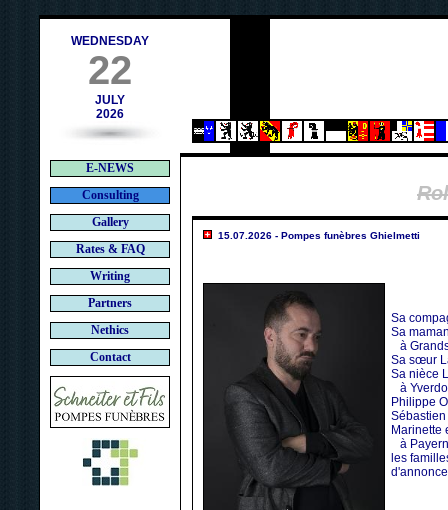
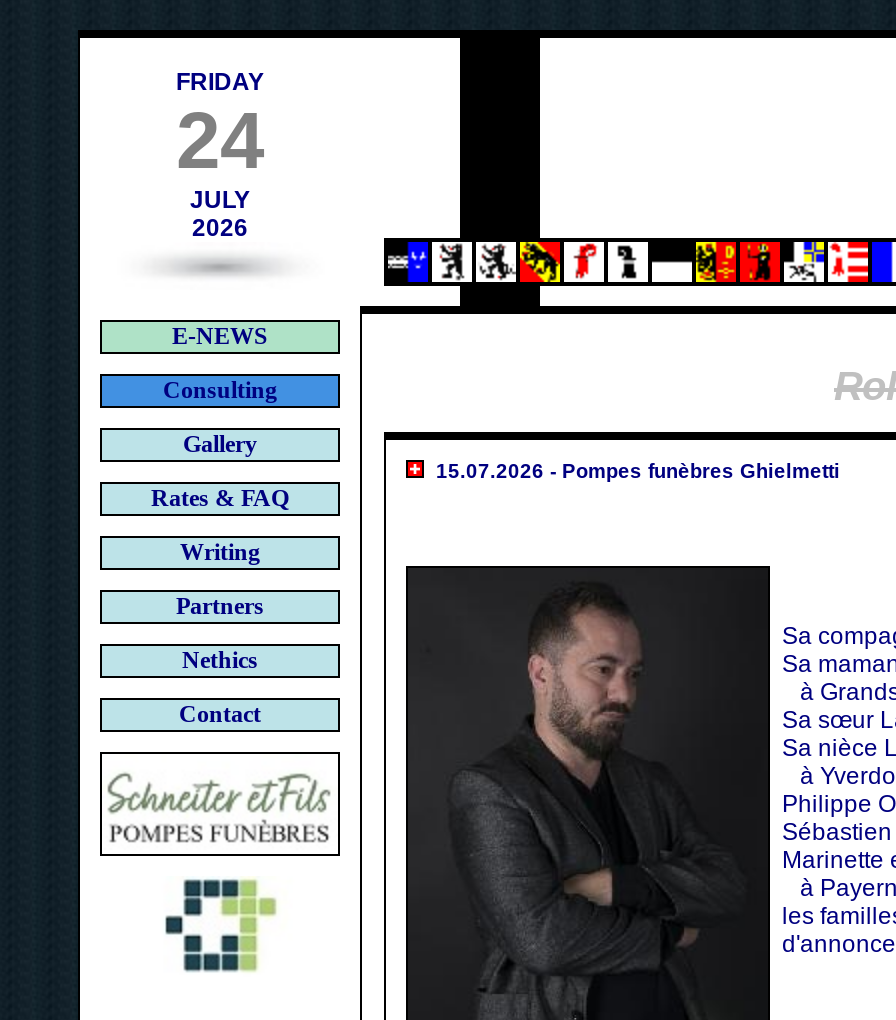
[71,34,149,92] WEDNESDAY | 22 -> [176,68,264,184] FRIDAY | 24

